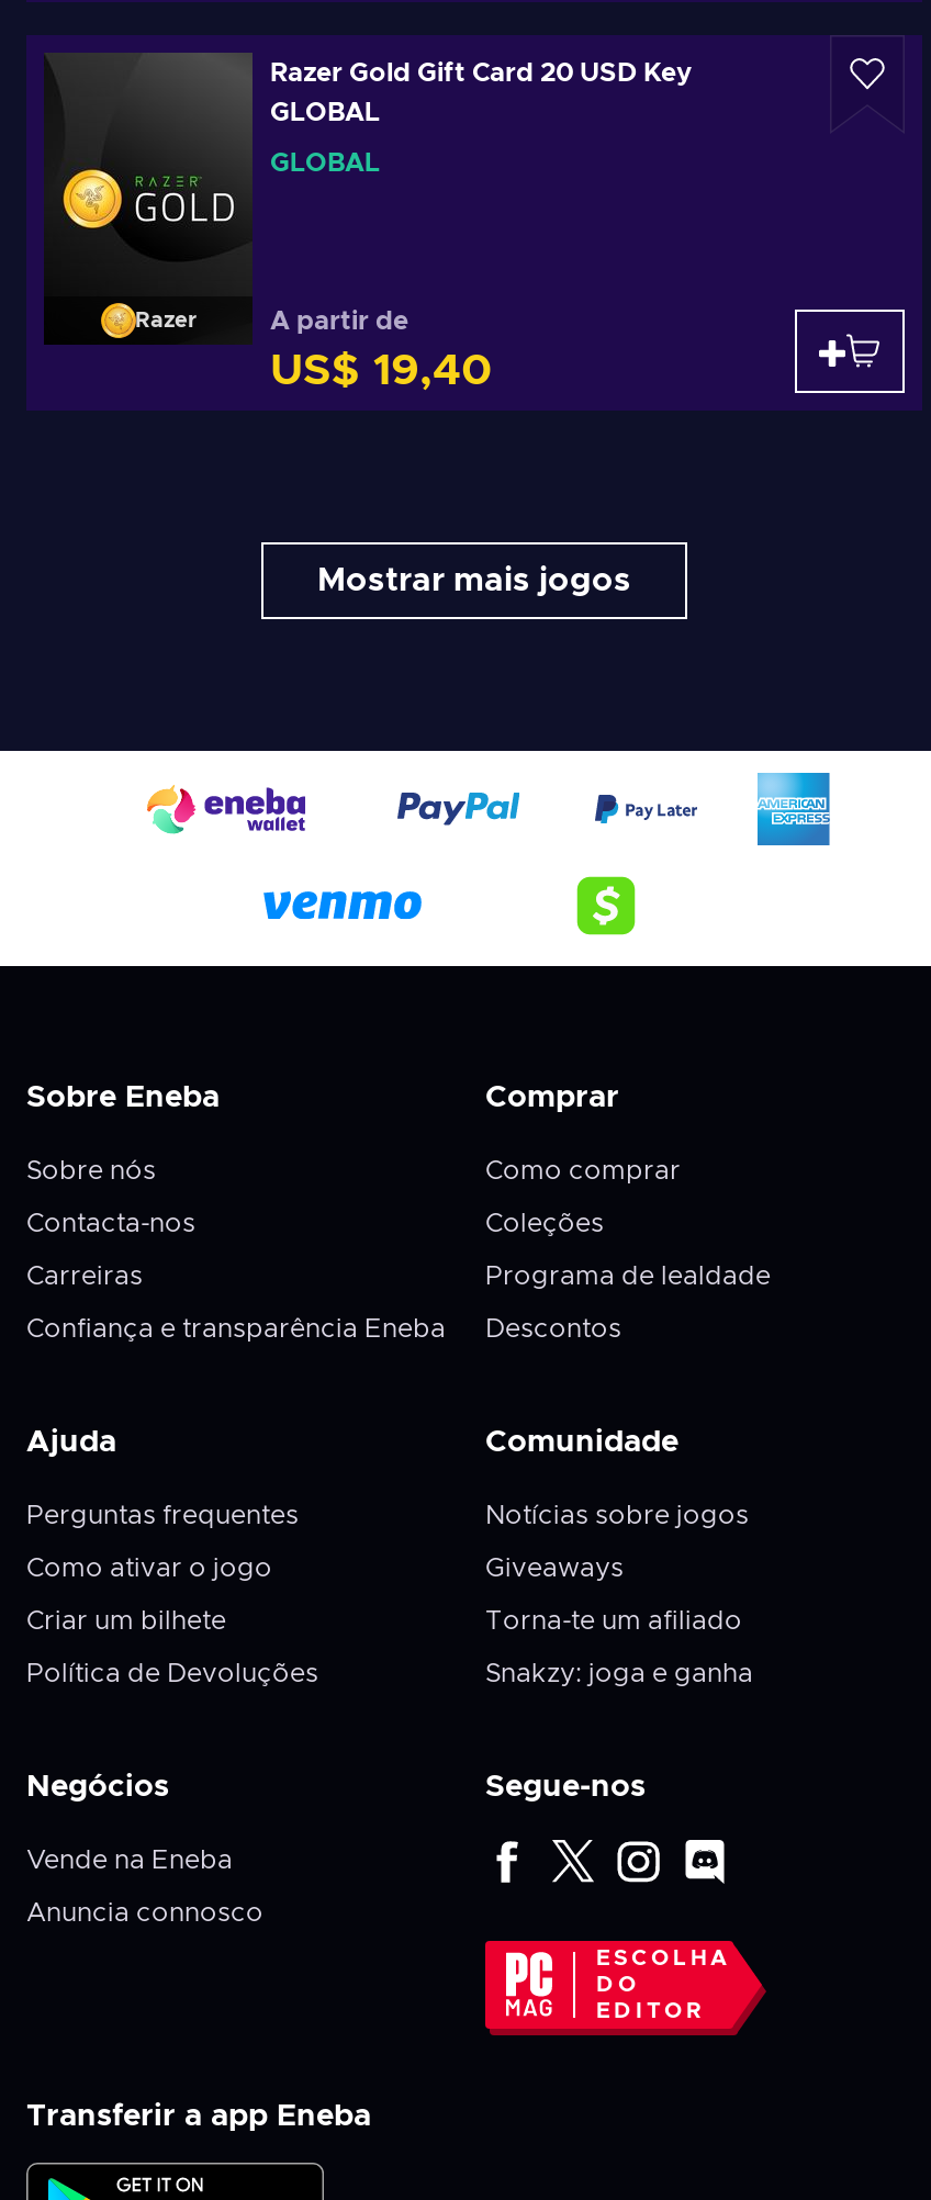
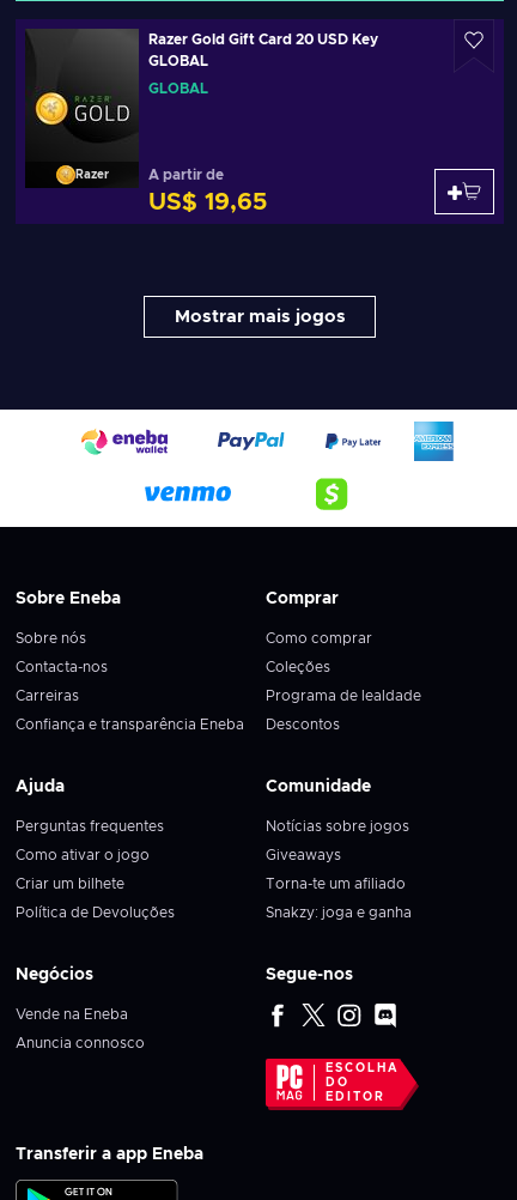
[270,349,492,393] US$ 19,40 -> [148,190,267,214] US$ 19,65

